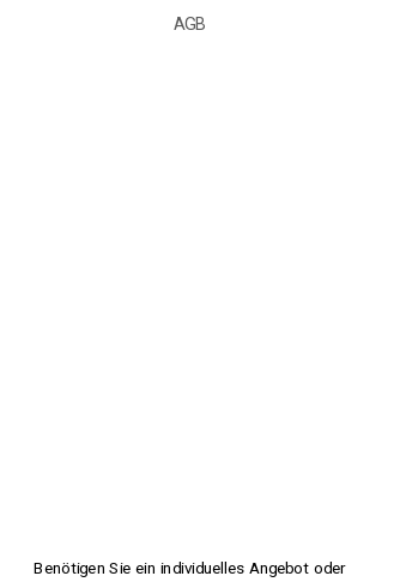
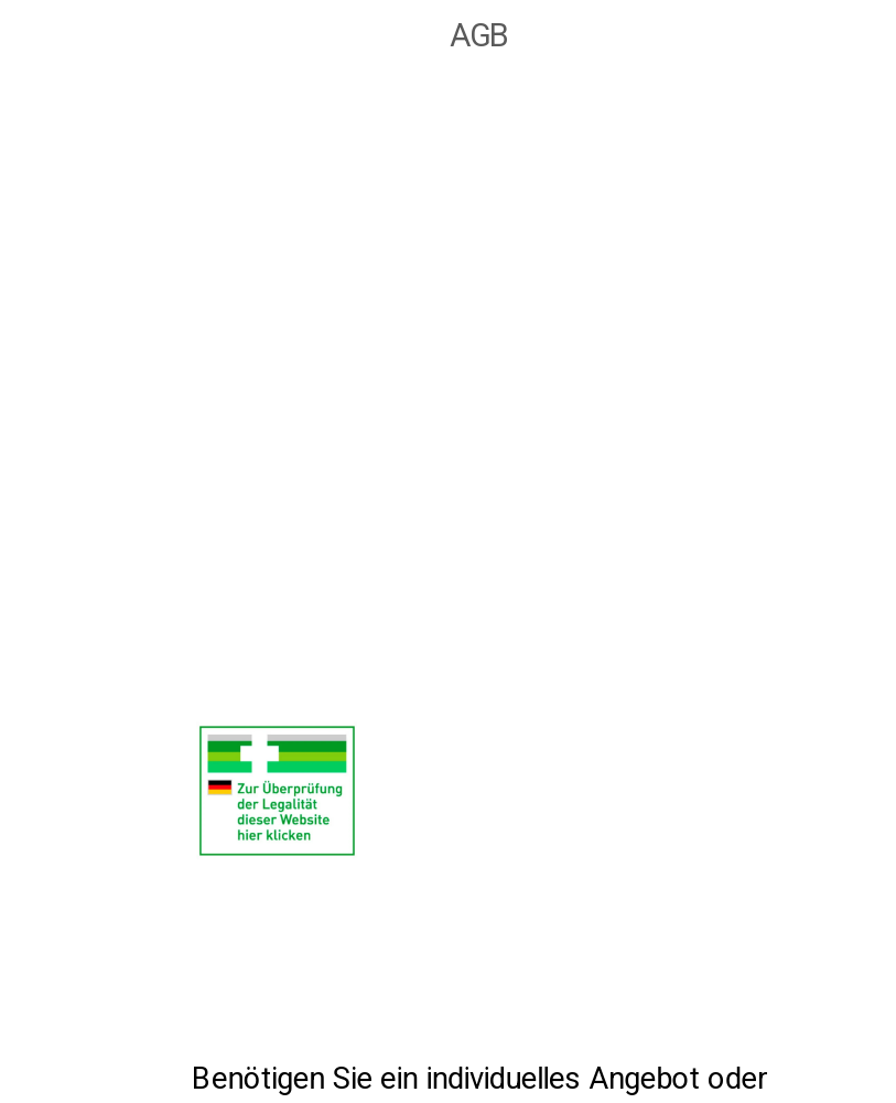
none -> [197,724,358,858] [image]

